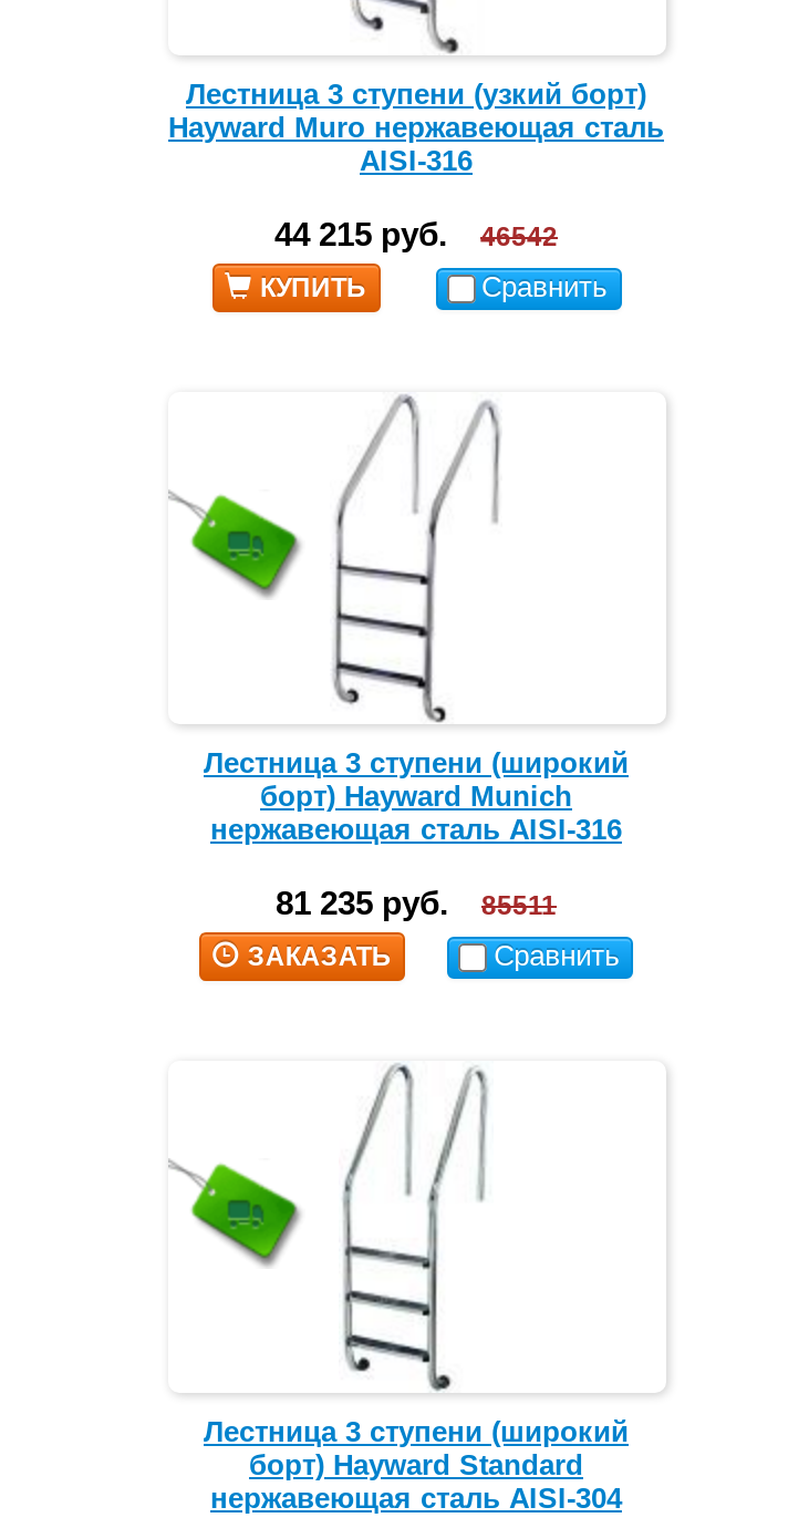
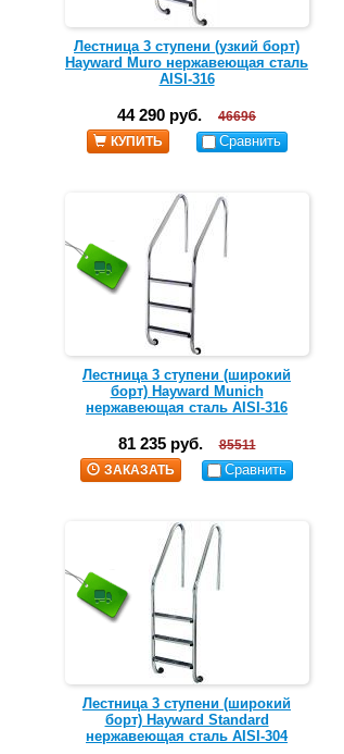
[274,216,447,253] 44 215 руб. -> [117,106,202,124] 44 290 руб.
[480,222,558,253] 46542 -> [218,109,256,124] 46696

